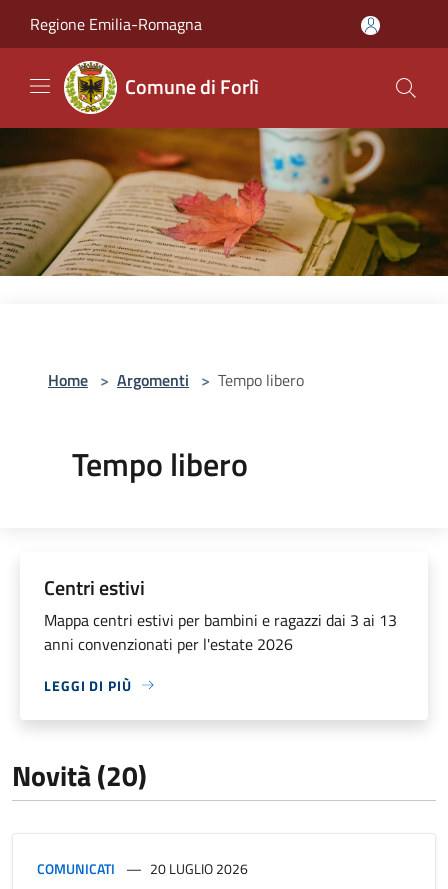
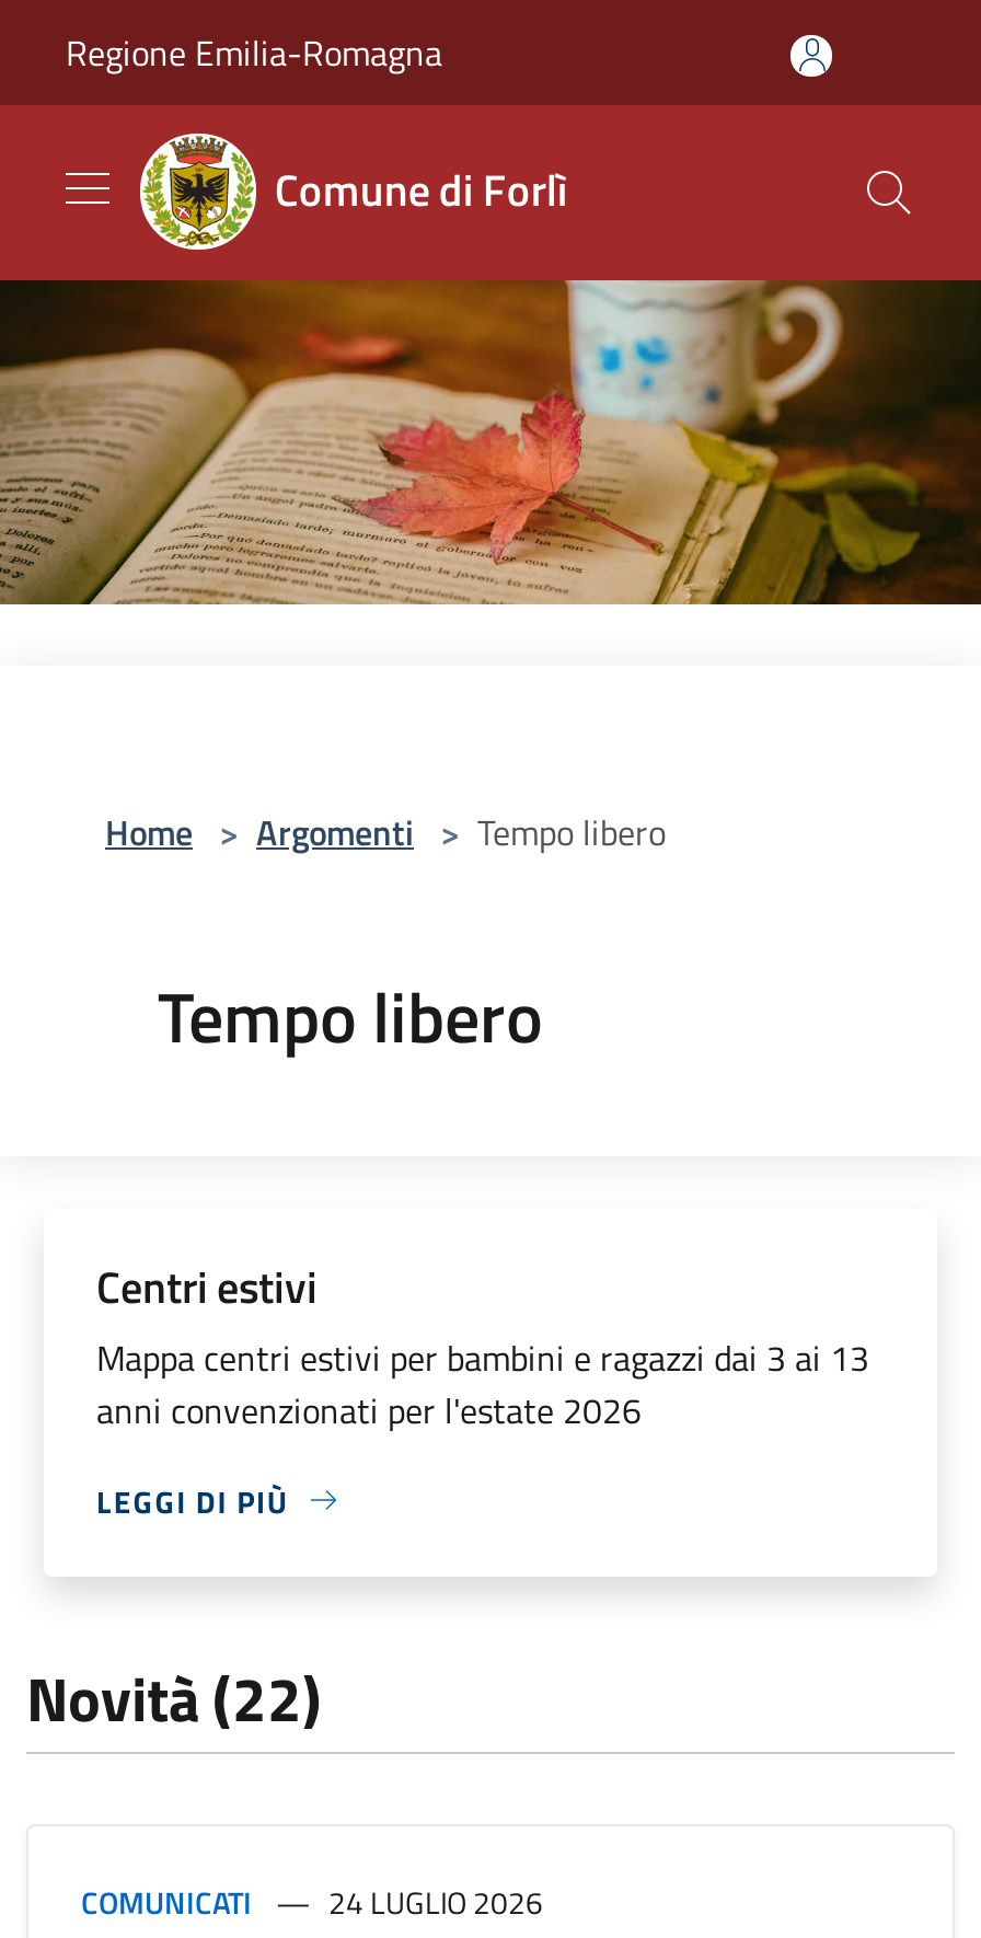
[12,754,147,797] Novità (20) -> [26,1650,322,1745] Novità (22)
[37,858,248,879] COMUNICATI 20 LUGLIO 2026 -> [81,1878,543,1924] COMUNICATI 24 LUGLIO 2026

